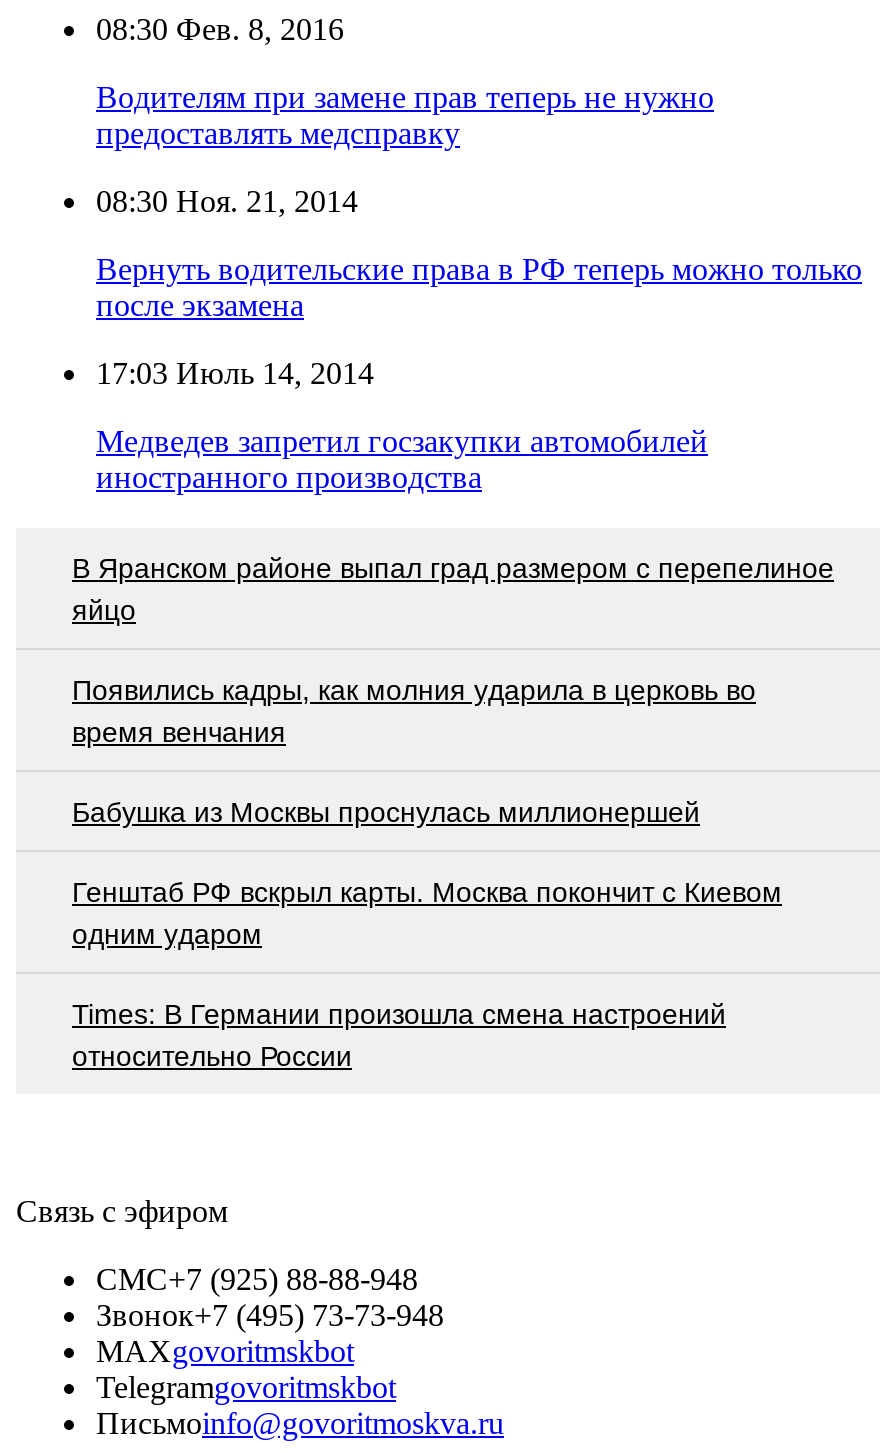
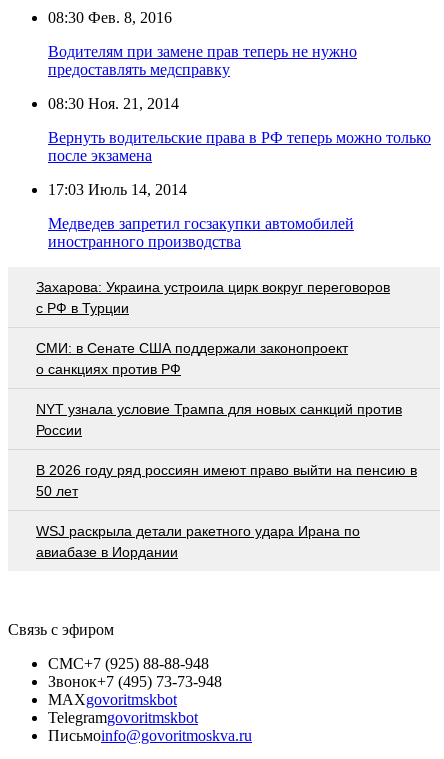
[72,552,834,626] В Яранском районе выпал град размером с перепелиное | яйцо -> [36,279,390,316] Захарова: Украина устроила цирк вокруг переговоров | с РФ в Турции
[72,674,756,748] Появились кадры, как молния ударила в церковь во | время венчания -> [36,340,348,377] СМИ: в Сенате США поддержали законопроект | о санкциях против РФ
[72,796,700,828] Бабушка из Москвы проснулась миллионершей -> [36,401,402,438] NYT узнала условие Трампа для новых санкций против | России
[72,876,782,950] Генштаб РФ вскрыл карты. Москва покончит с Киевом | одним ударом -> [36,462,417,499] В 2026 году ряд россиян имеют право выйти на пенсию в | 50 лет
[72,998,726,1072] Times: В Германии произошла смена настроений | относительно России -> [36,523,360,560] WSJ раскрыла детали ракетного удара Ирана по | авиабазе в Иордании

